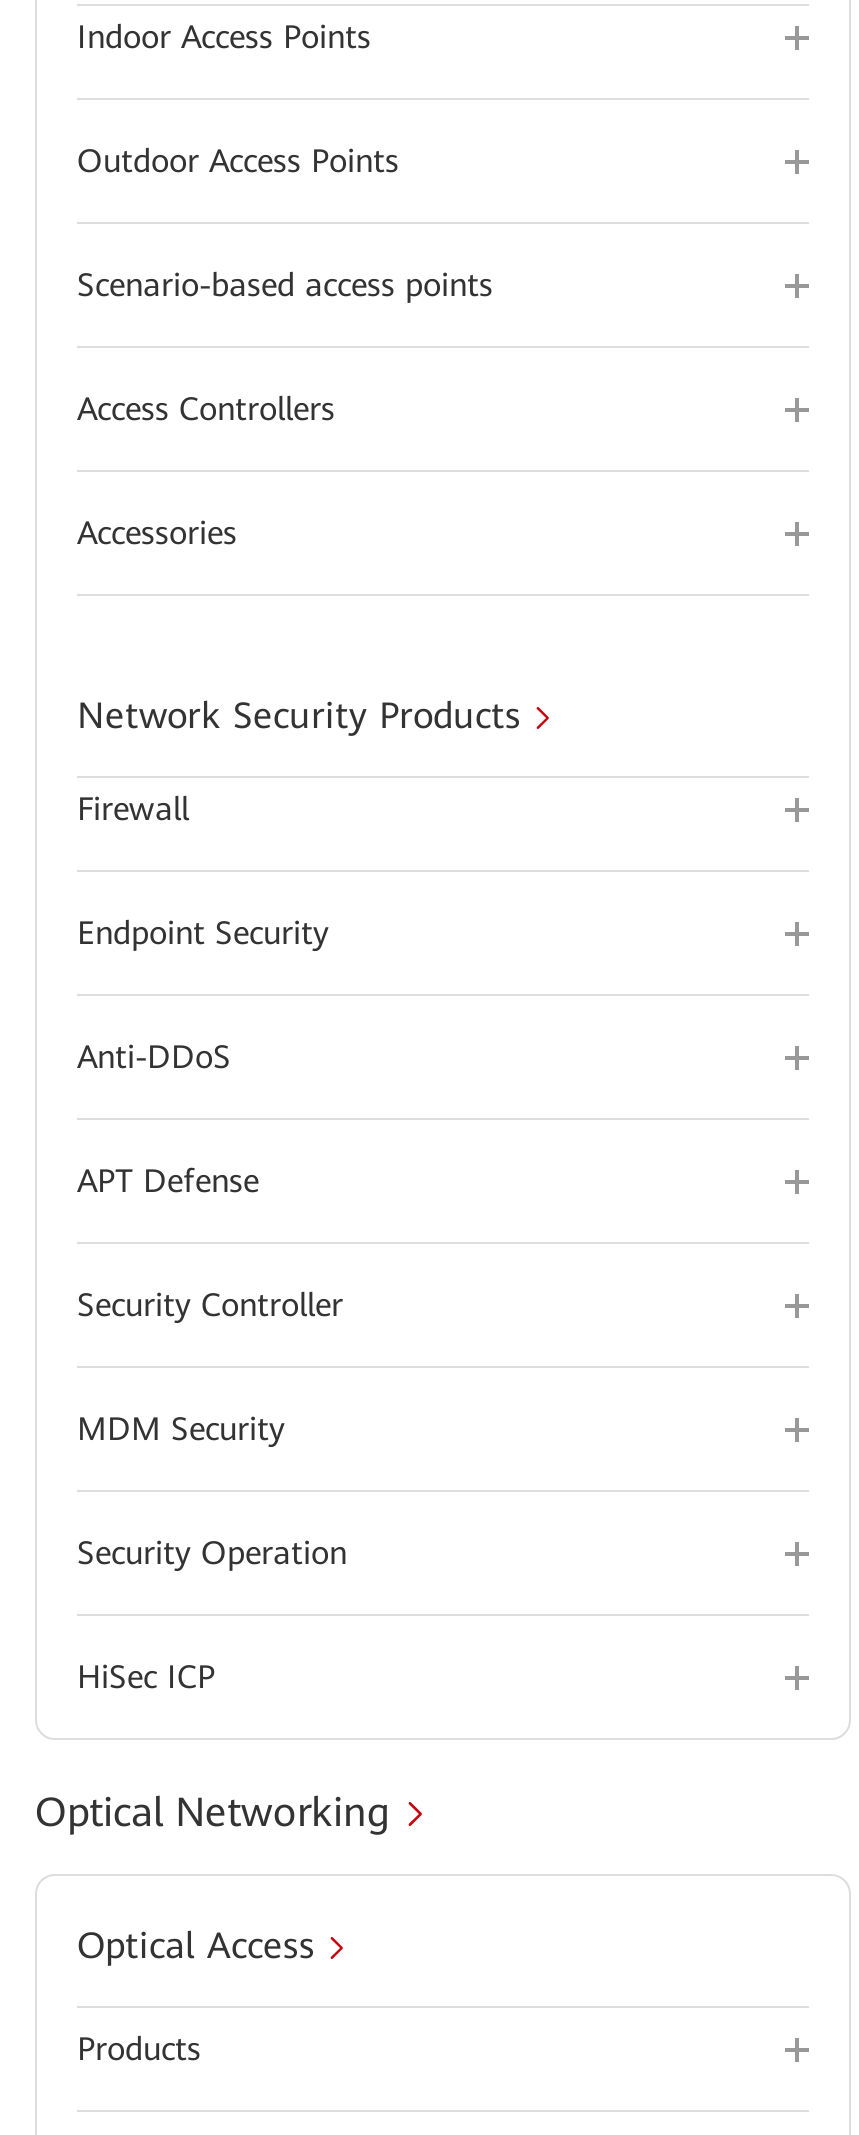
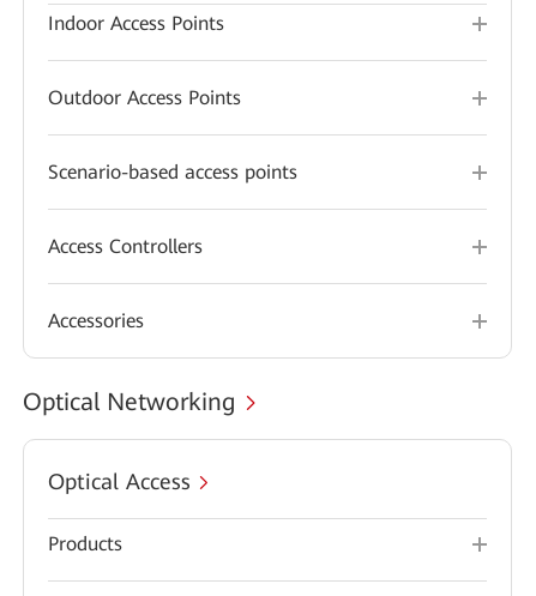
[77,694,521,1696] Network Security Products | Firewall | Endpoint Security | Anti-DDoS | APT Defense | Security Controller | MDM Security | Security Operation | HiSec ICP -> none

